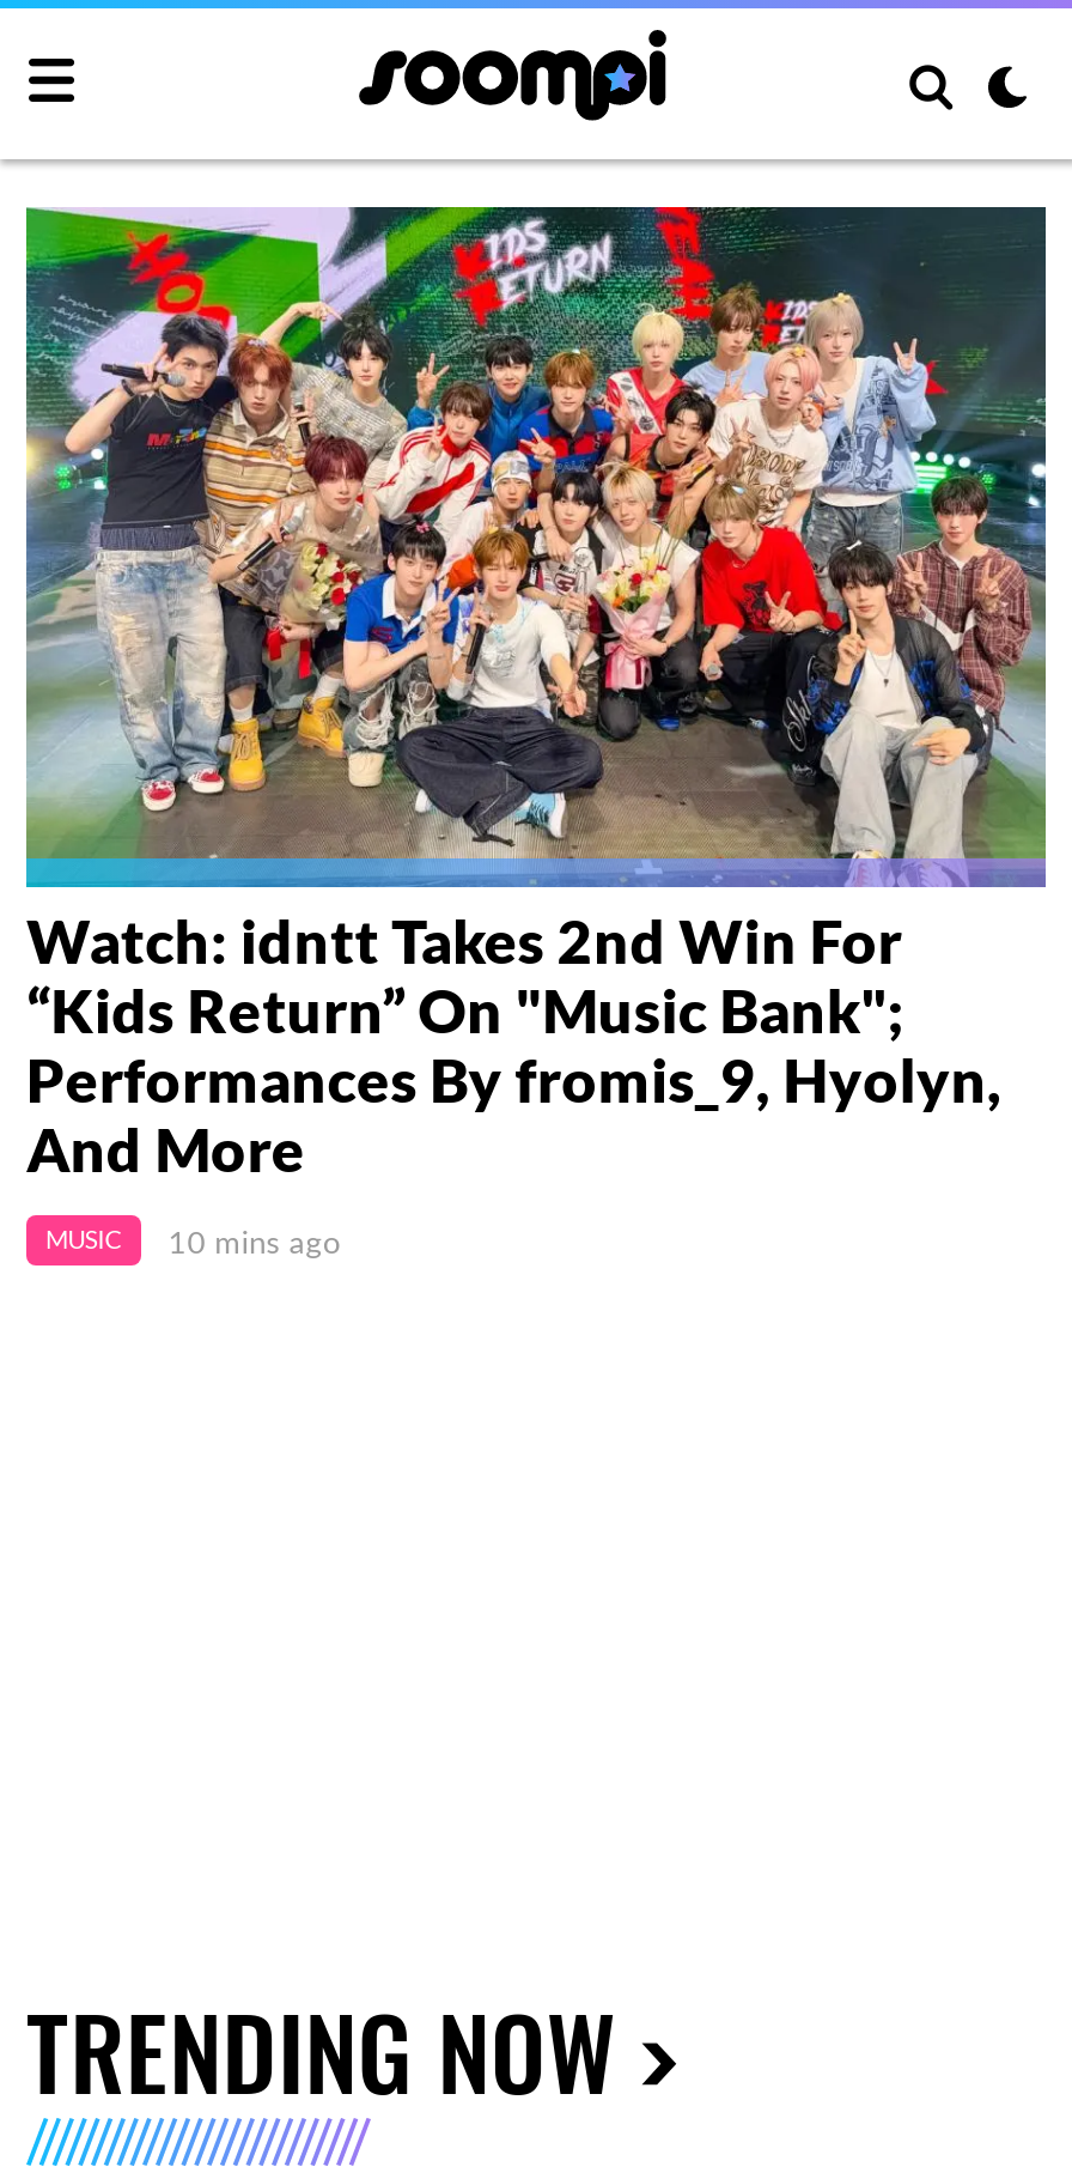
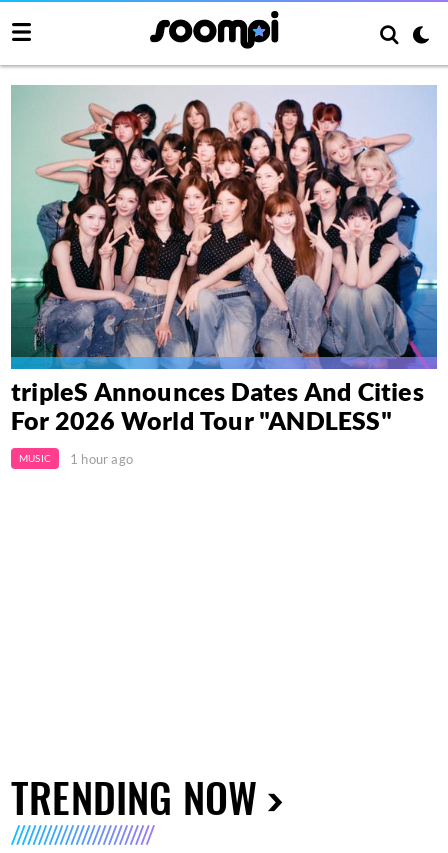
[26,205,1048,1183] [image] | Watch: idntt Takes 2nd Win For | “Kids Return” On "Music Bank"; | Performances By fromis_9, Hyolyn, | And More -> [11,85,437,435] [image] | tripleS Announces Dates And Cities | For 2026 World Tour "ANDLESS"
[45,1222,340,1260] MUSIC 10 mins ago -> [19,451,133,467] MUSIC 1 hour ago

